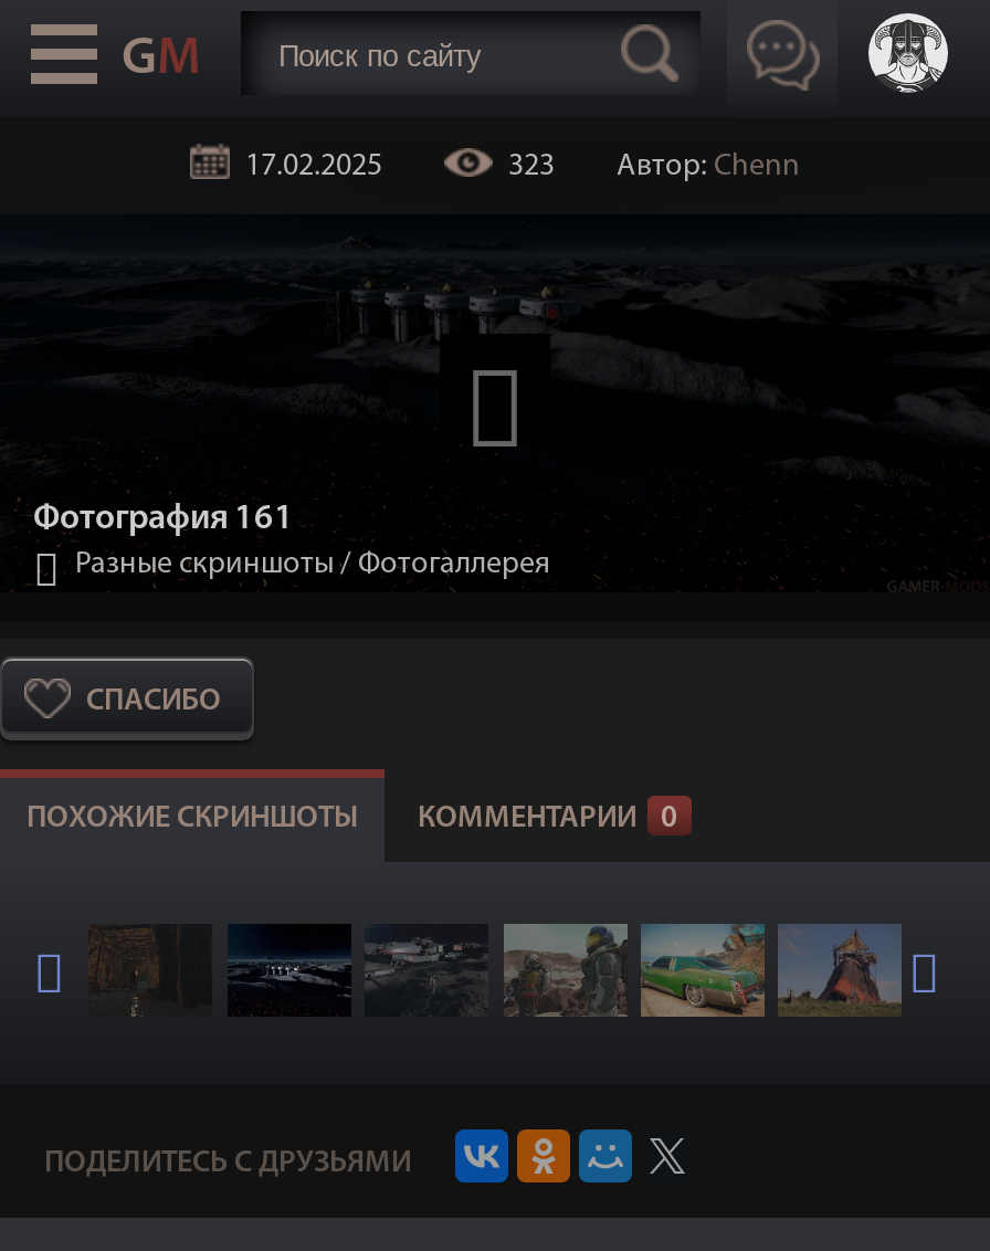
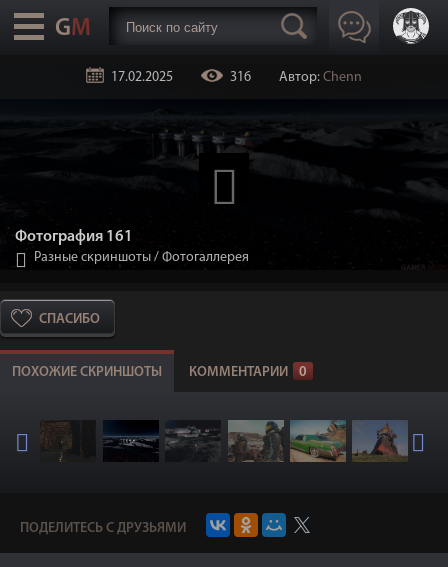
[508,150,555,183] 323 -> [230,70,251,85] 316

